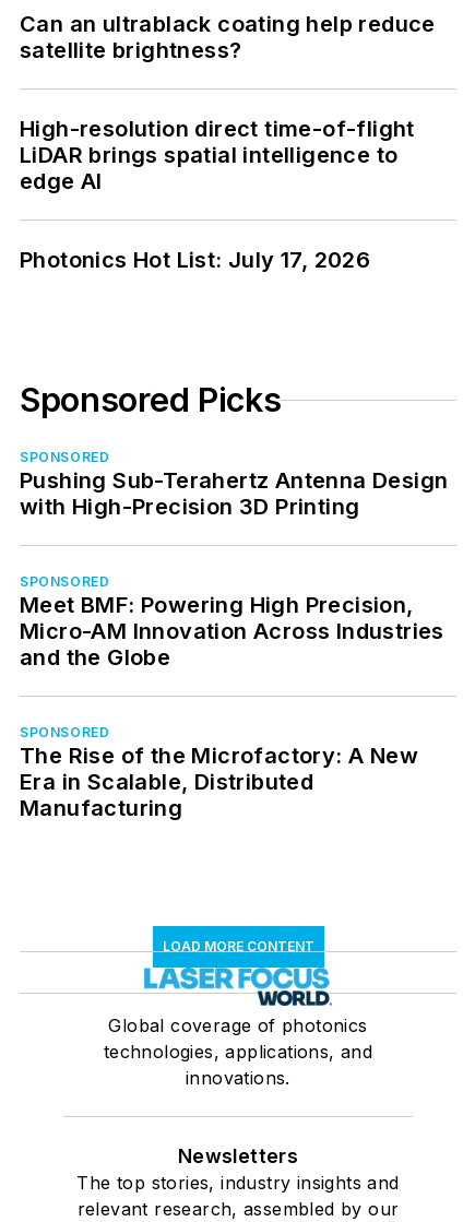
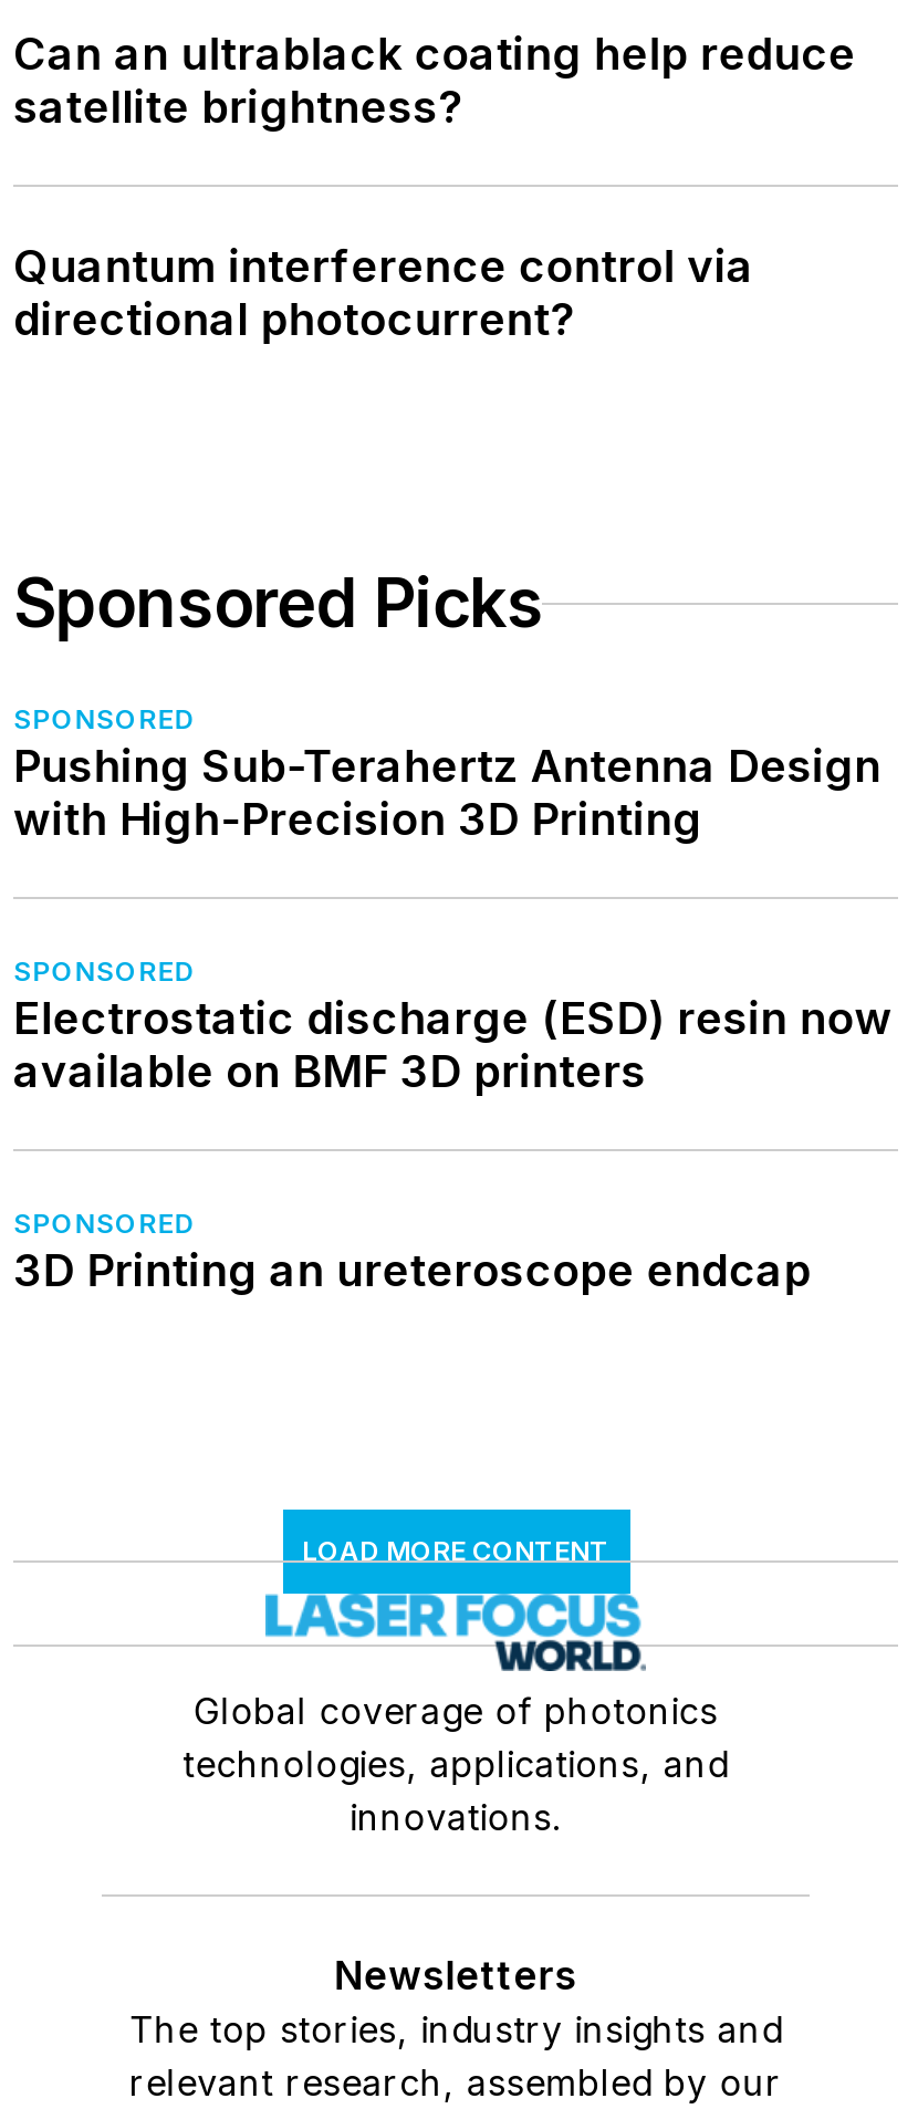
[20,116,415,273] High-resolution direct time-of-flight | LiDAR brings spatial intelligence to | edge AI | Photonics Hot List: July 17, 2026 -> [13,241,754,347] Quantum interference control via | directional photocurrent?
[20,592,445,671] Meet BMF: Powering High Precision, | Micro-AM Innovation Across Industries | and the Globe -> [13,993,893,1099] Electrostatic discharge (ESD) resin now | available on BMF 3D printers
[20,743,418,822] The Rise of the Microfactory: A New | Era in Scalable, Distributed | Manufacturing -> [13,1245,811,1298] 3D Printing an ureteroscope endcap

